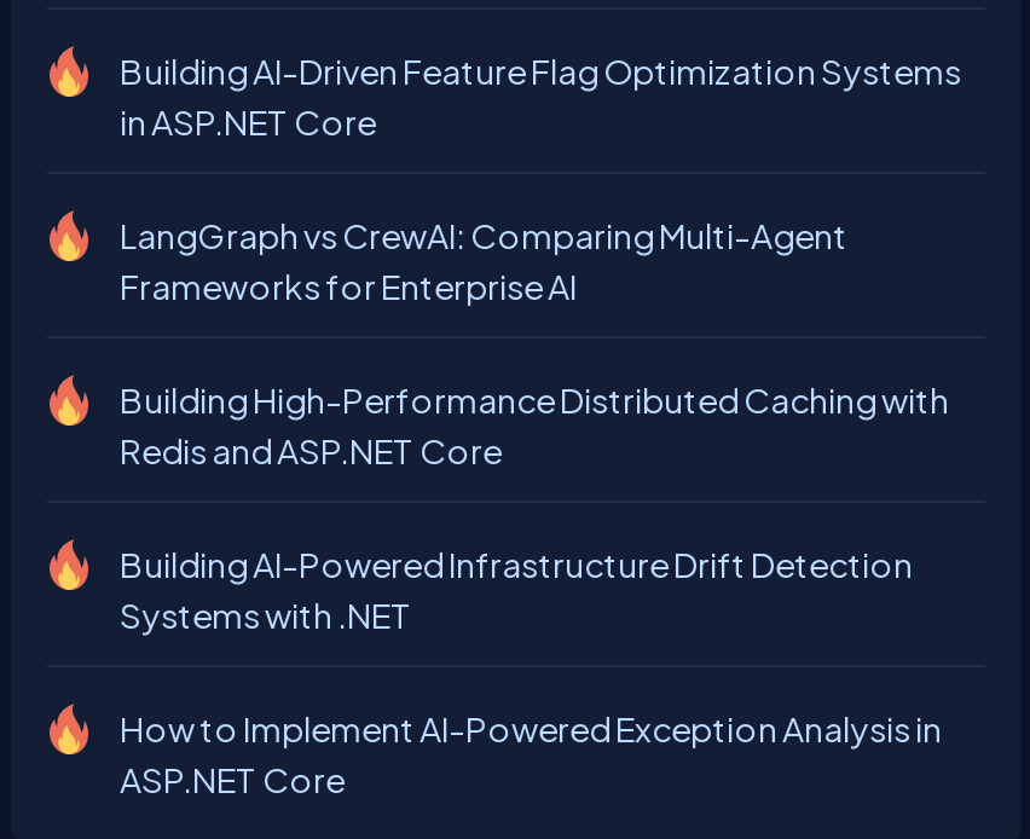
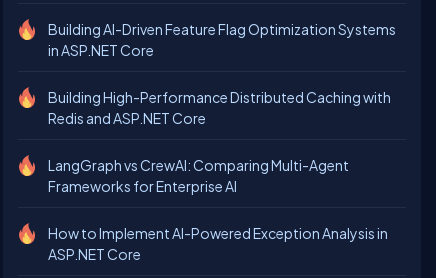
moved [120,213,847,307] -> [48,156,349,195]: LangGraph vs CrewAI: Comparing Multi-Agent | Frameworks for Enterprise AI
[120,542,913,636] Building AI-Powered Infrastructure Drift Detection | Systems with .NET -> none

